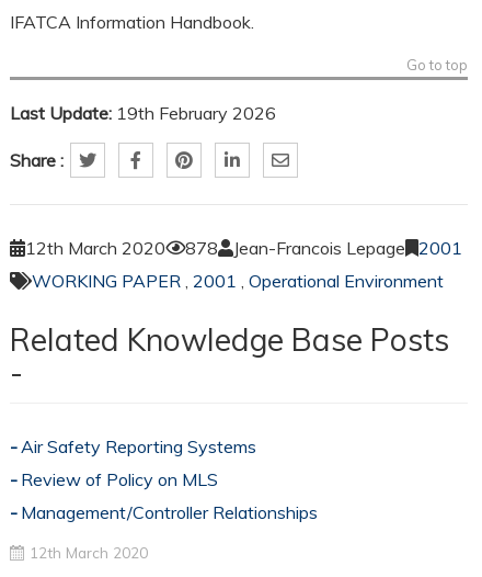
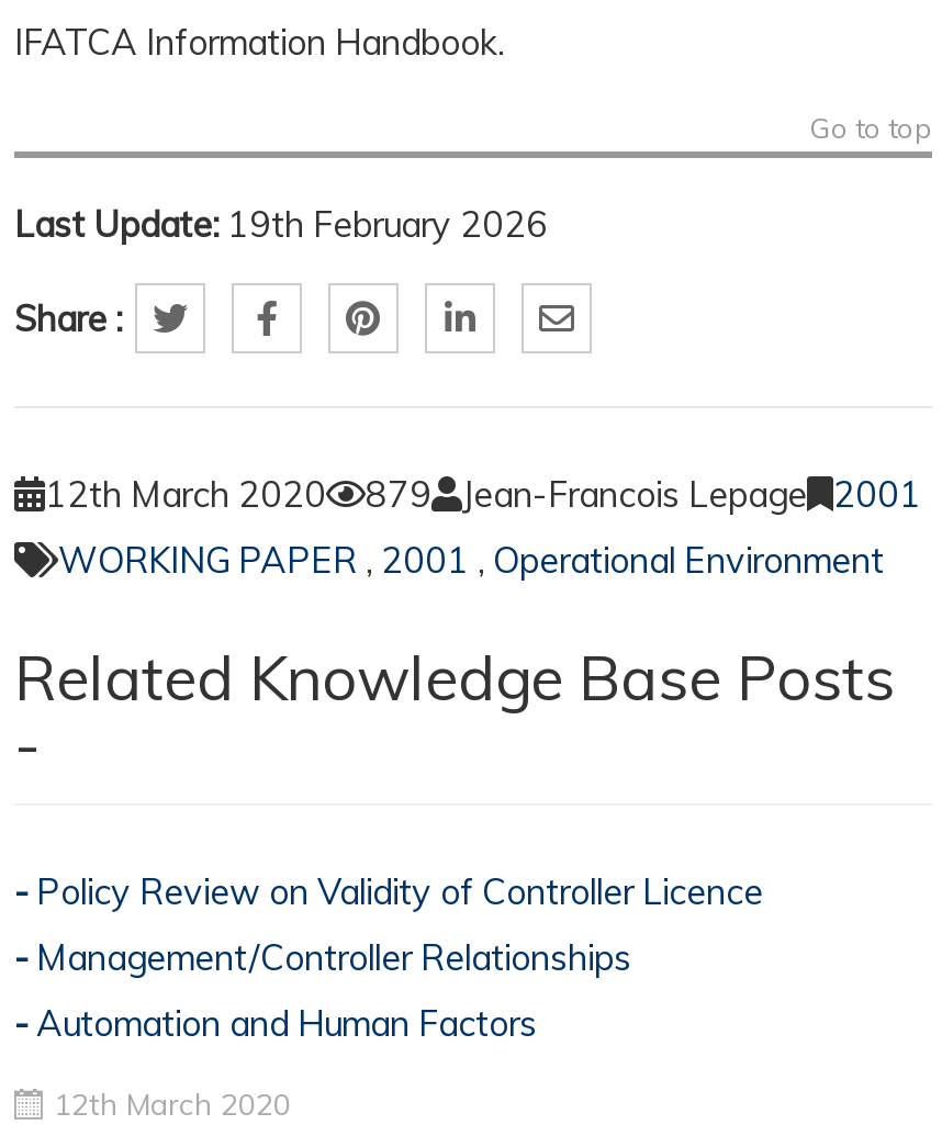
[25,237,462,259] 12th March 2020 878 Jean-Francois Lepage 2001 -> [45,472,921,516] 12th March 2020 879 Jean-Francois Lepage 2001
[21,435,256,490] Air Safety Reporting Systems | Review of Policy on MLS -> [36,869,763,913] Policy Review on Validity of Controller Licence
moved [21,501,318,523] -> [36,935,631,979]: Management/Controller Relationships
none -> [36,1001,537,1045] Automation and Human Factors

